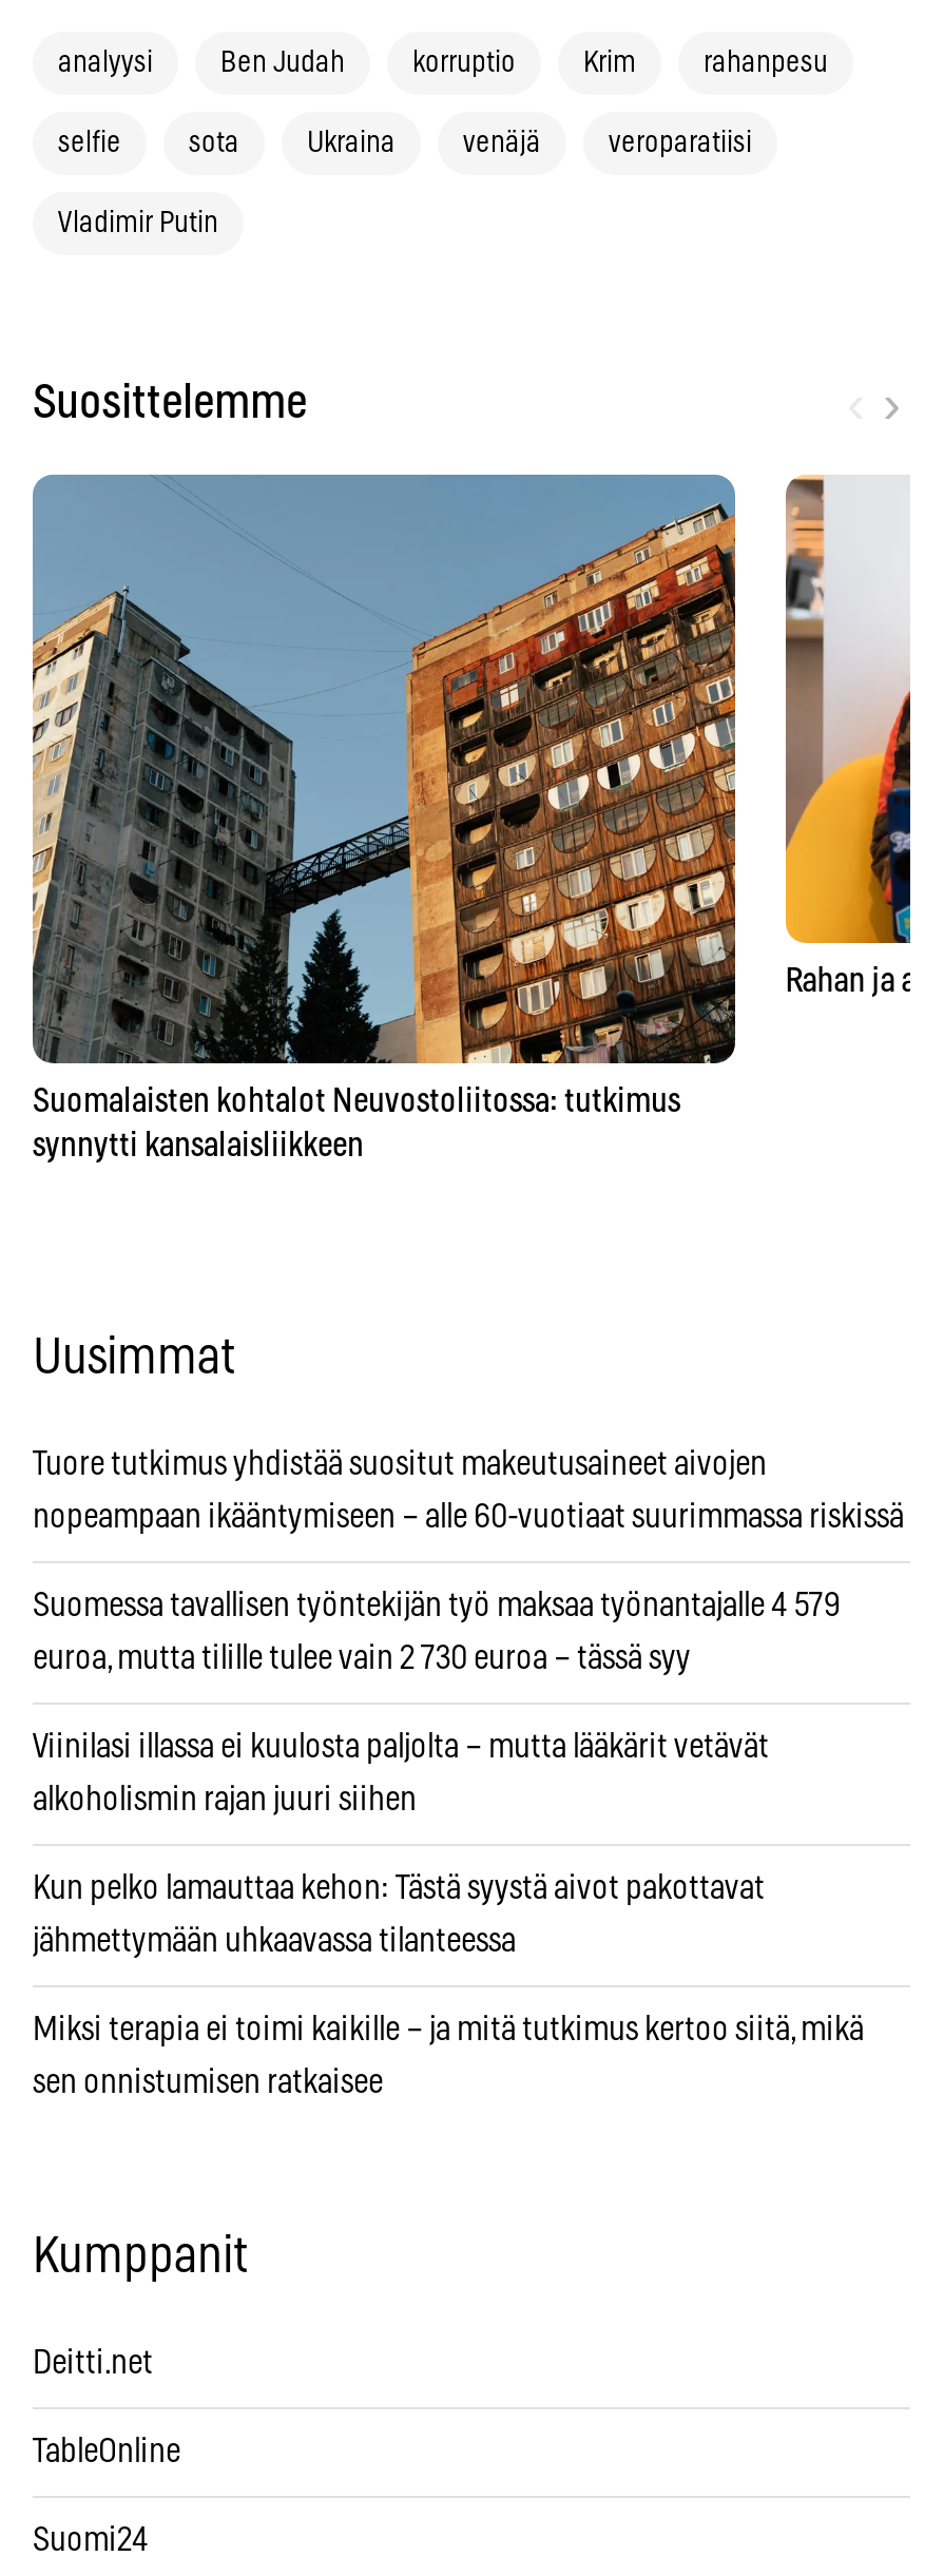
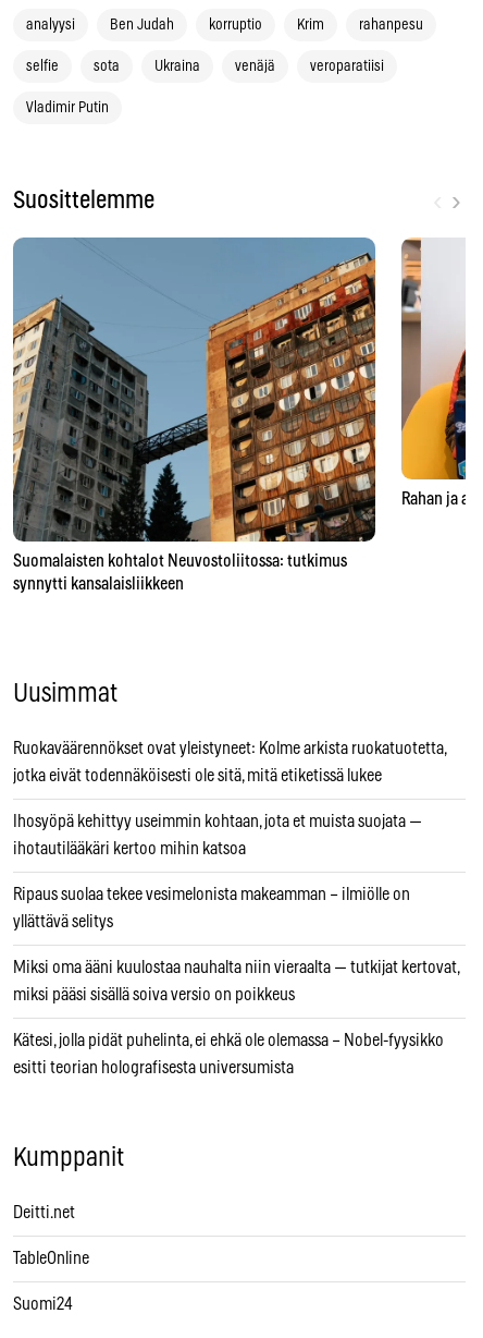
[33,1447,767,1481] Tuore tutkimus yhdistää suositut makeutusaineet aivojen -> [13,740,446,757] Ruokaväärennökset ovat yleistyneet: Kolme arkista ruokatuotetta,
[33,1500,904,1534] nopeampaan ikääntymiseen – alle 60-vuotiaat suurimmassa riskissä -> [13,767,382,785] jotka eivät todennäköisesti ole sitä, mitä etiketissä lukee
[33,1589,841,1622] Suomessa tavallisen työntekijän työ maksaa työnantajalle 4 579 -> [13,813,422,830] Ihosyöpä kehittyy useimmin kohtaan, jota et muista suojata —
[33,1641,691,1675] euroa, mutta tilille tulee vain 2 730 euroa – tässä syy -> [13,840,246,858] ihotautilääkäri kertoo mihin katsoa
[33,1730,769,1764] Viinilasi illassa ei kuulosta paljolta – mutta lääkärit vetävät -> [13,886,410,903] Ripaus suolaa tekee vesimelonista makeamman – ilmiölle on
[33,1783,417,1816] alkoholismin rajan juuri siihen -> [13,913,113,931] yllättävä selitys
[33,1871,765,1905] Kun pelko lamauttaa kehon: Tästä syystä aivot pakottavat -> [13,959,459,976] Miksi oma ääni kuulostaa nauhalta niin vieraalta — tutkijat kertovat,
[33,1924,516,1958] jähmettymään uhkaavassa tilanteessa -> [13,986,295,1004] miksi pääsi sisällä soiva versio on poikkeus
[33,2013,864,2046] Miksi terapia ei toimi kaikille – ja mitä tutkimus kertoo siitä, mikä -> [13,1032,444,1049] Kätesi, jolla pidät puhelinta, ei ehkä ole olemassa – Nobel-fyysikko
[33,2065,383,2099] sen onnistumisen ratkaisee -> [13,1059,294,1077] esitti teorian holografisesta universumista

